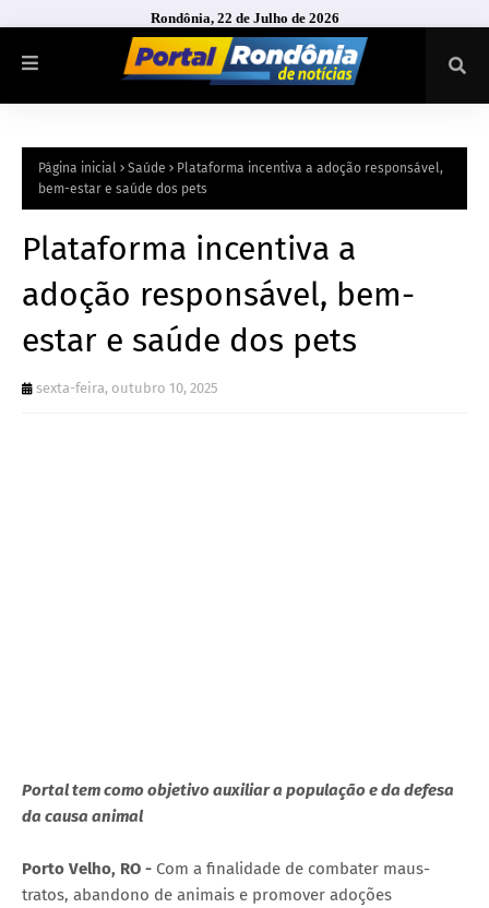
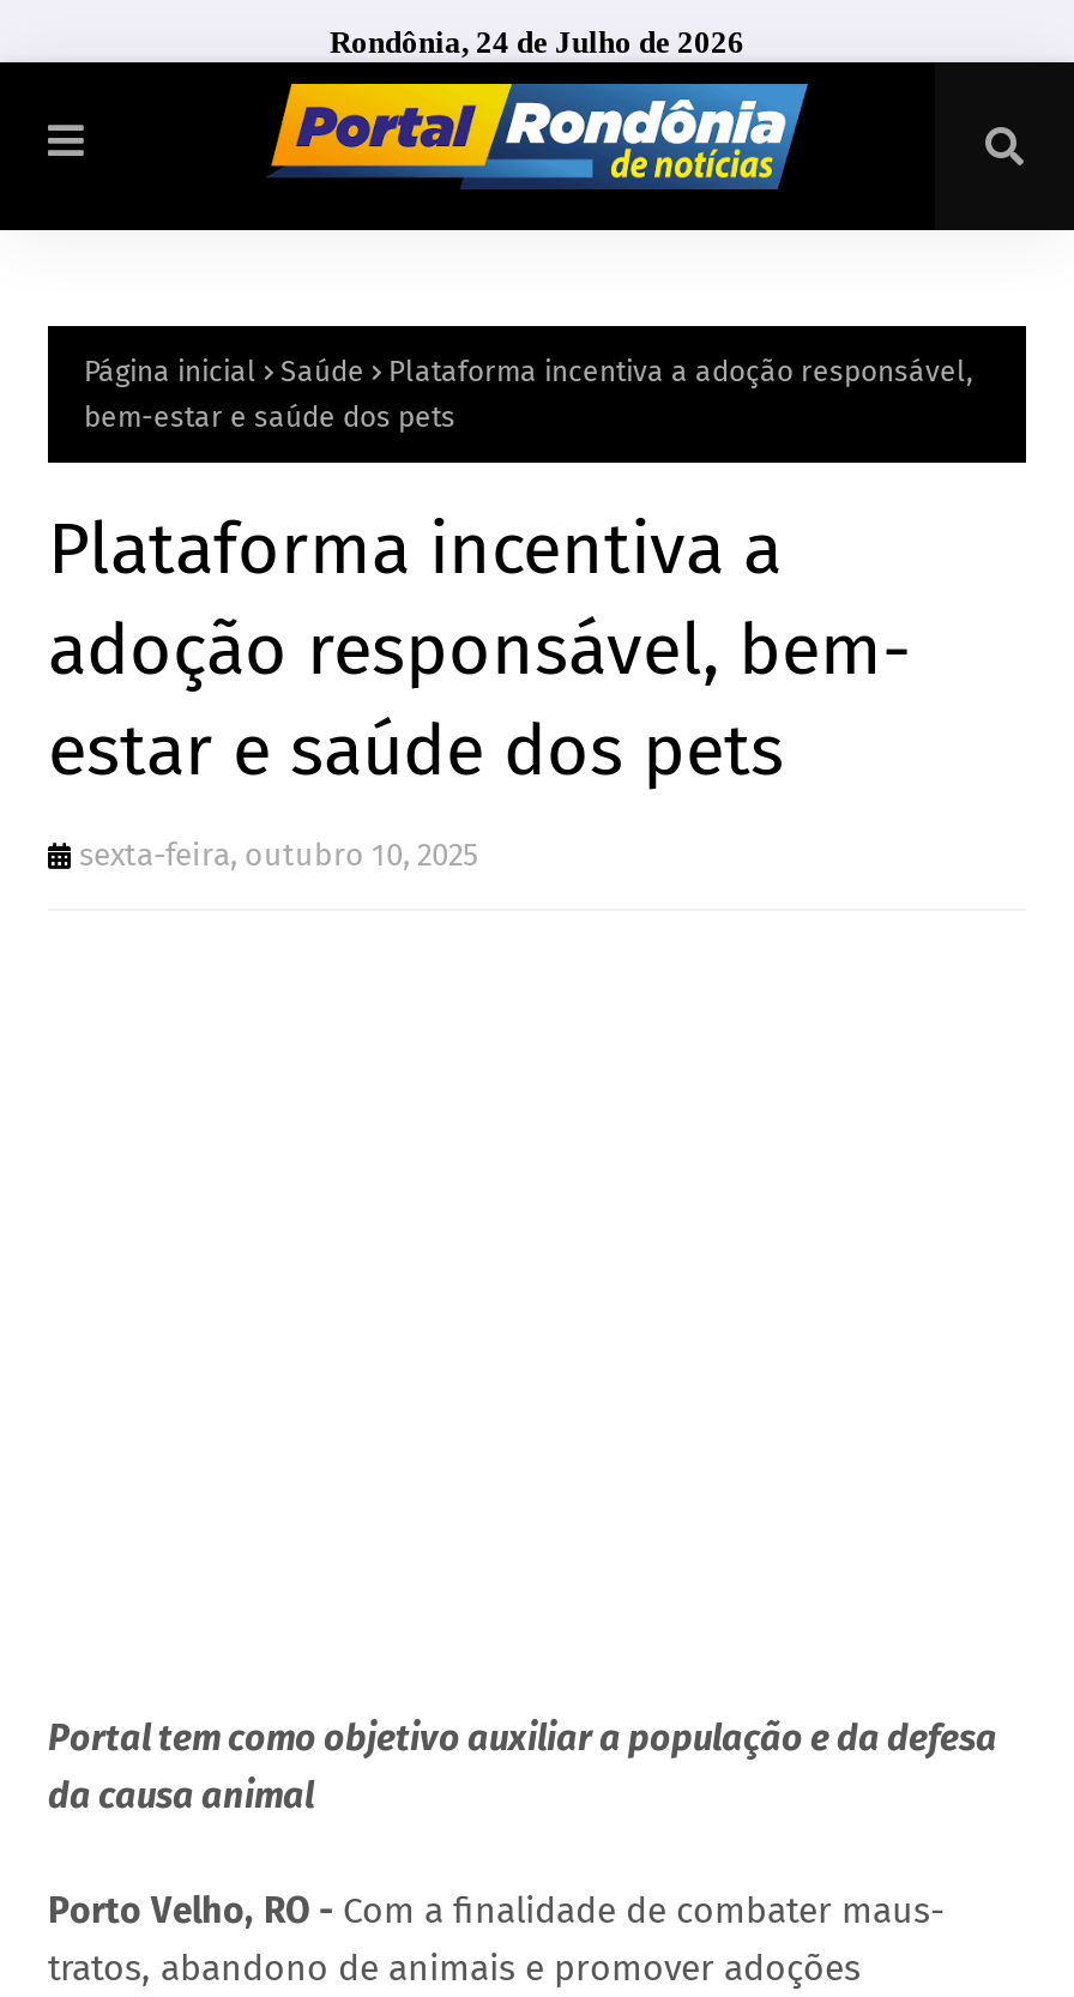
[150,10,339,26] Rondônia, 22 de Julho de 2026 -> [330,24,744,60] Rondônia, 24 de Julho de 2026

